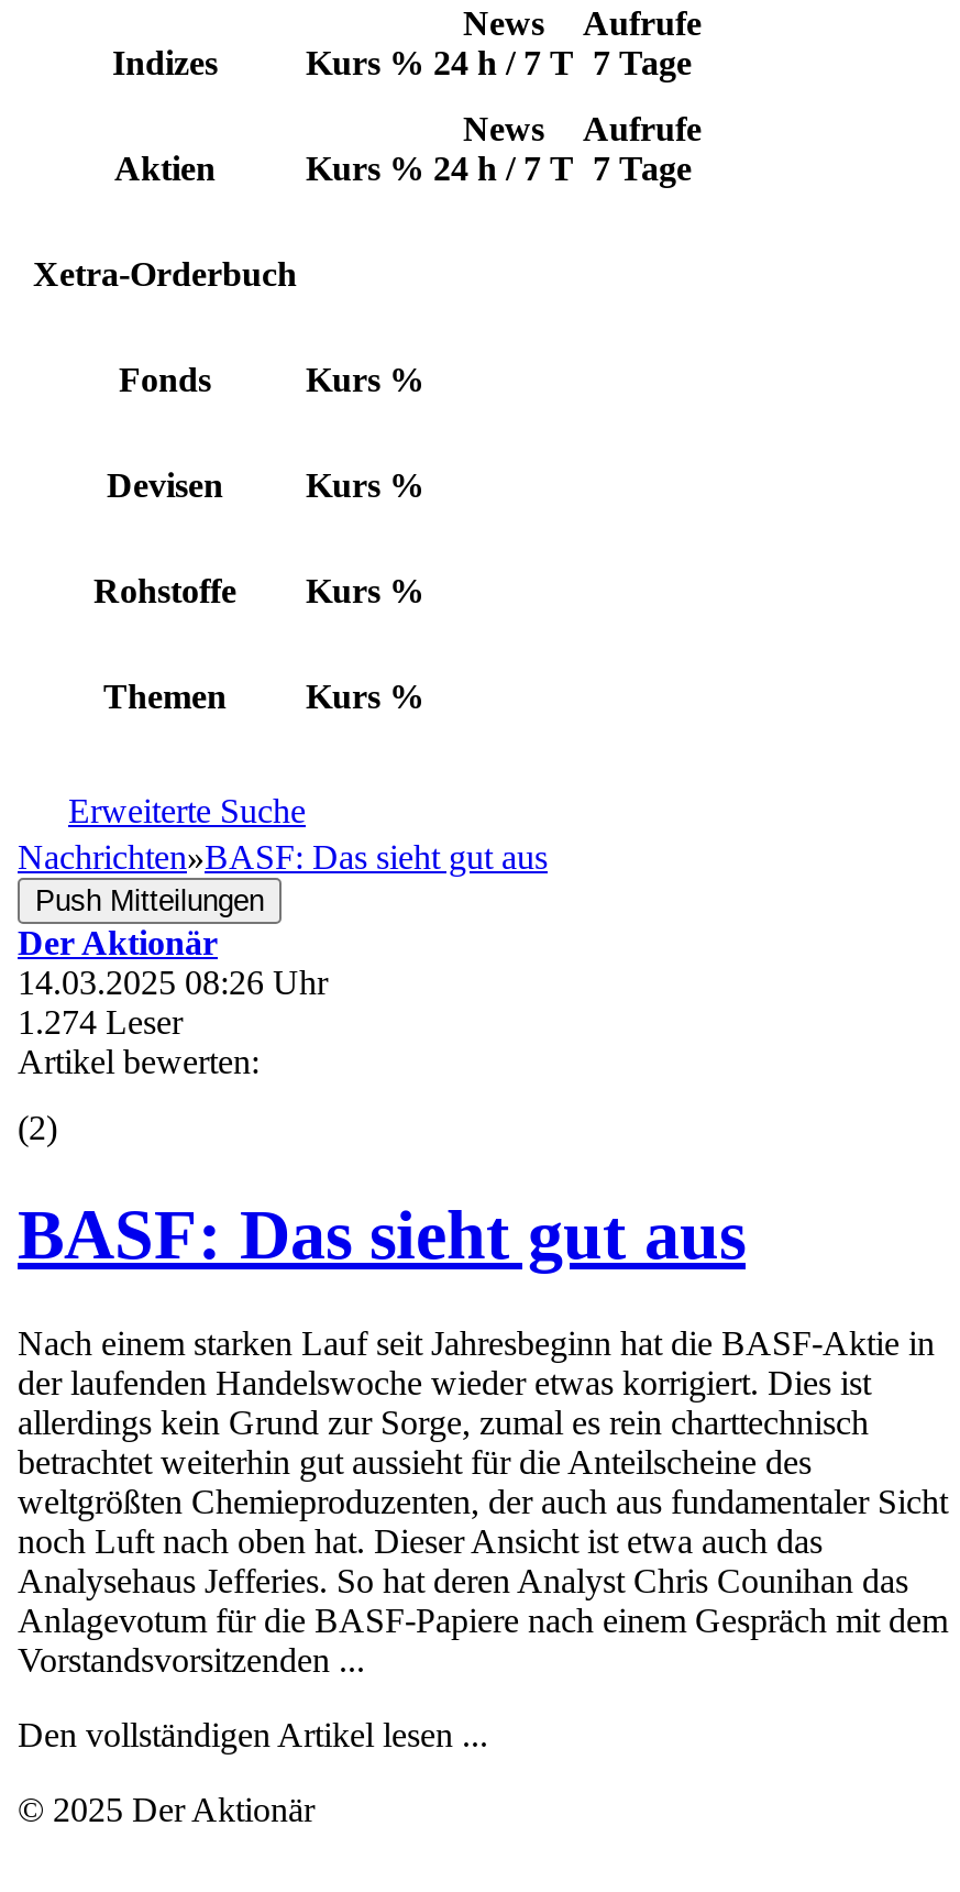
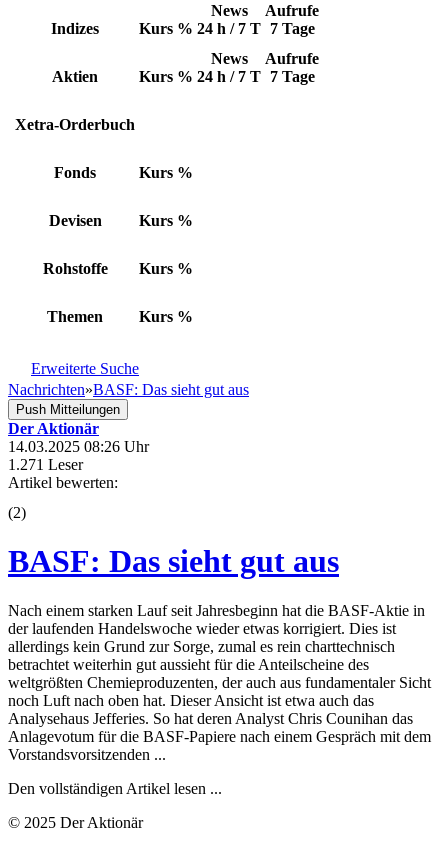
[18,1003,183,1041] 1.274 Leser -> [8,456,83,473] 1.271 Leser

